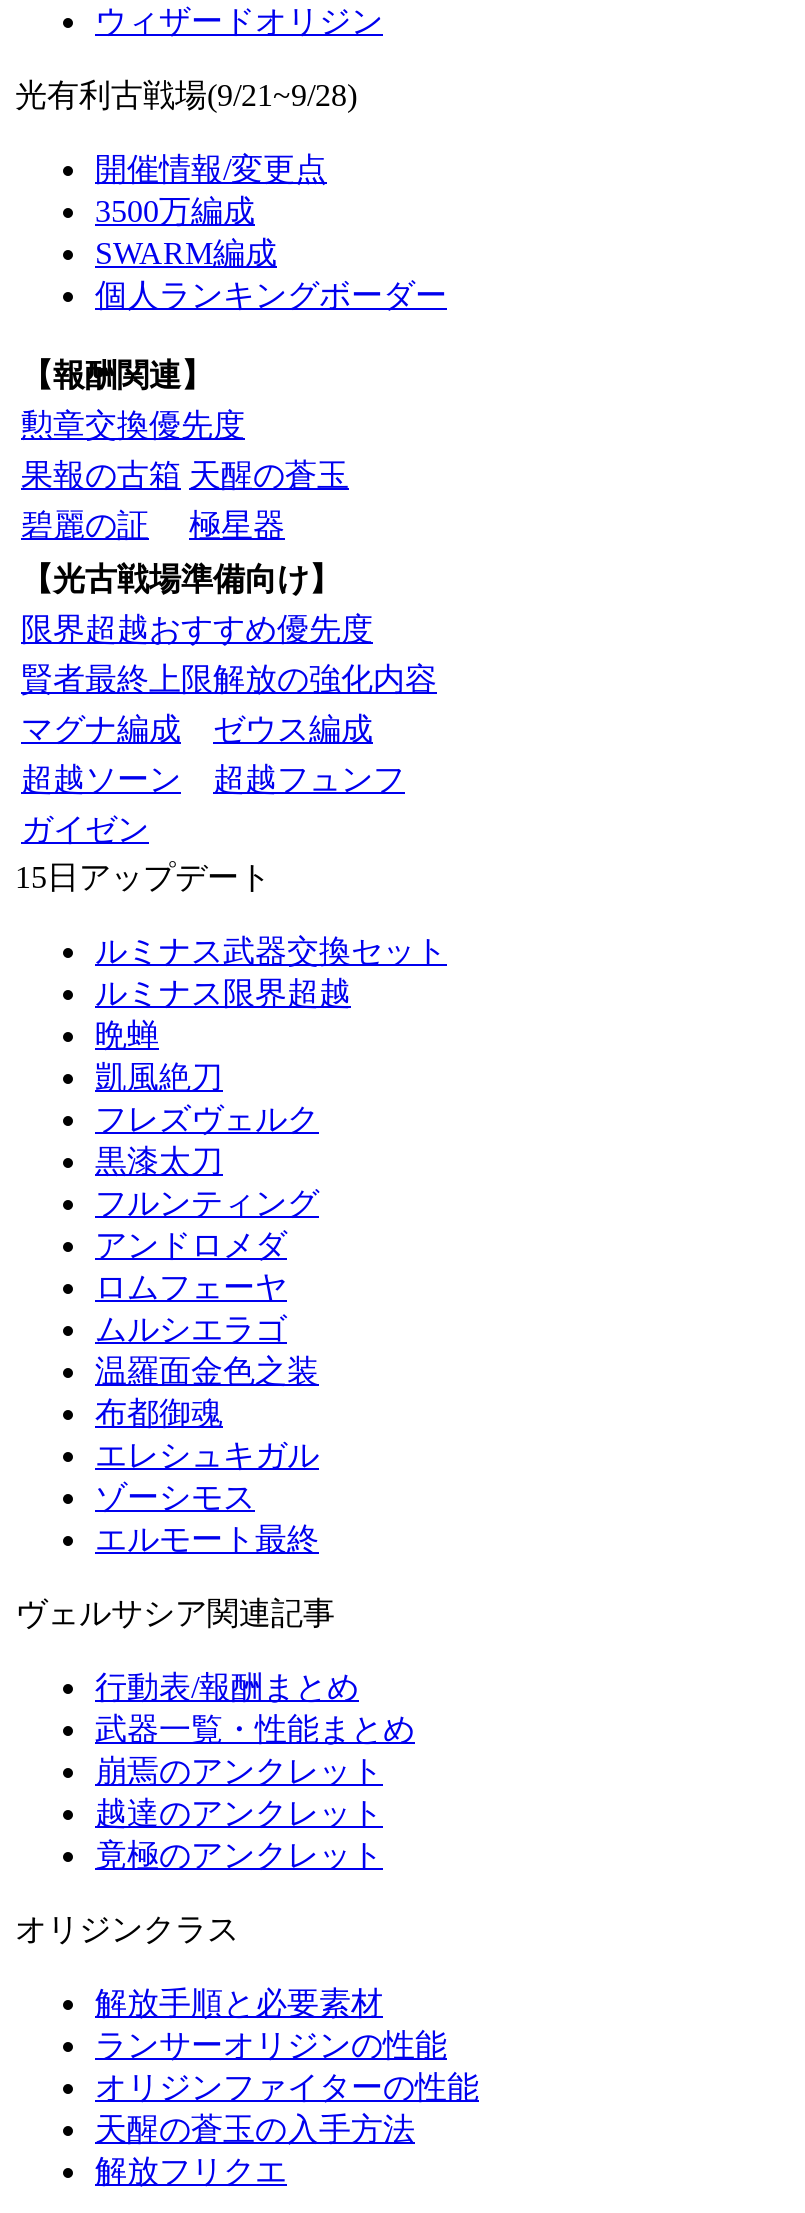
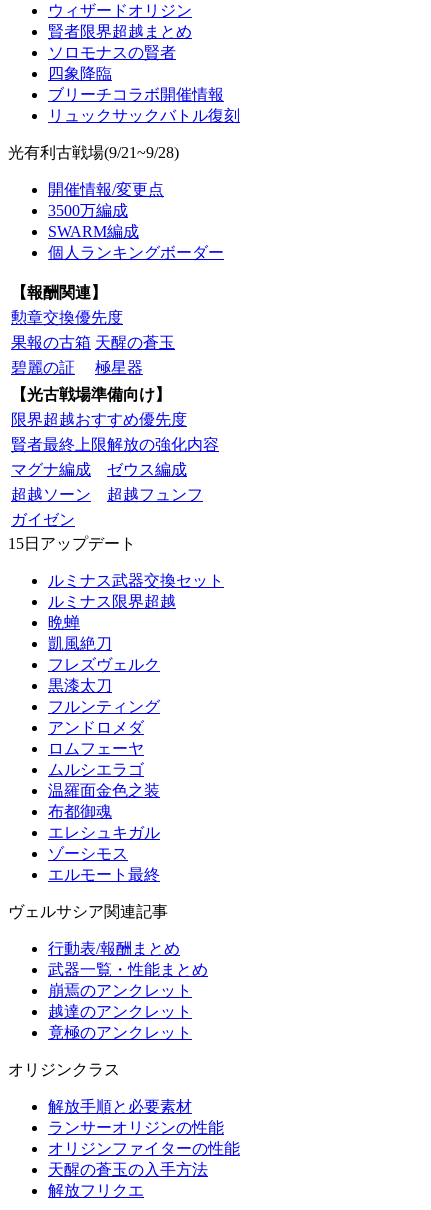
none -> [48,23,240,124] 賢者限界超越まとめ | ソロモナスの賢者 | 四象降臨 | ブリーチコラボ開催情報 | リュックサックバトル復刻

